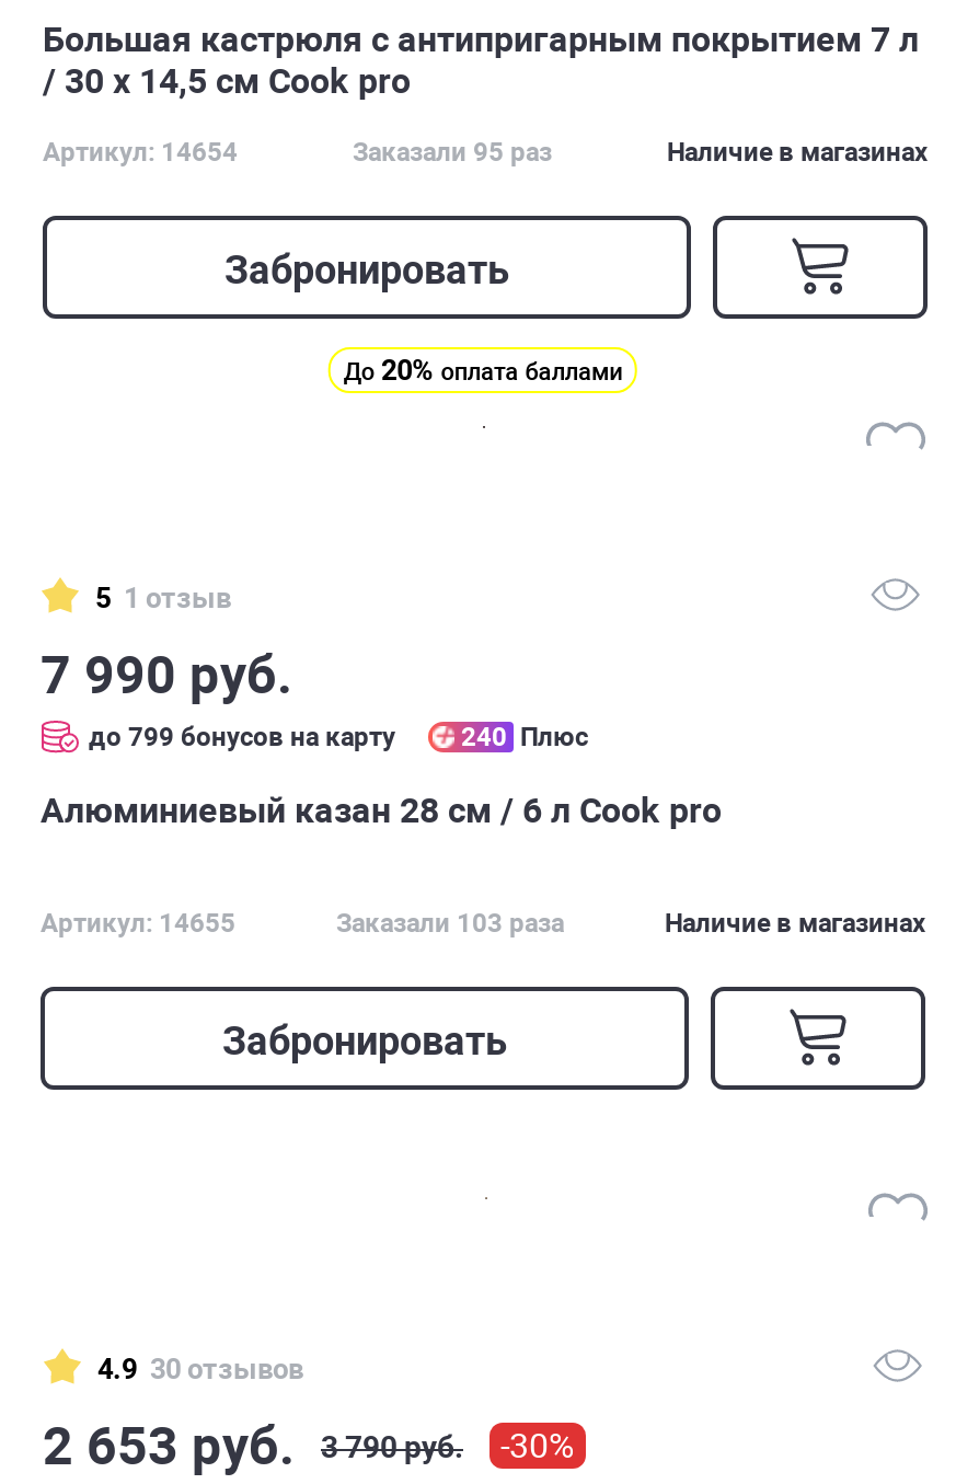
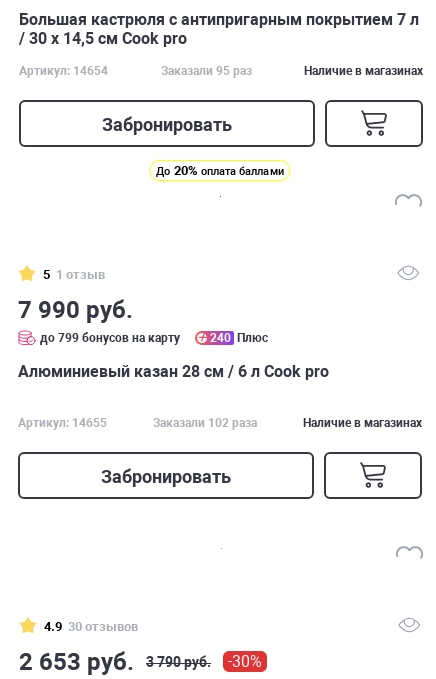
[336,907,564,937] Заказали 103 раза -> [153,415,257,429] Заказали 102 раза

